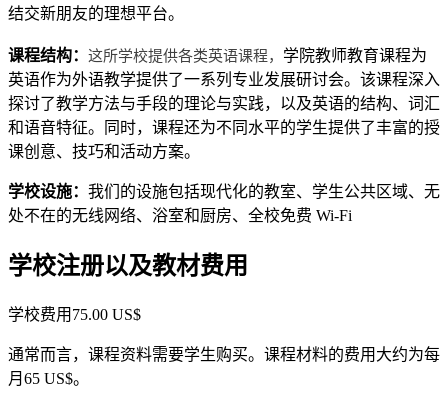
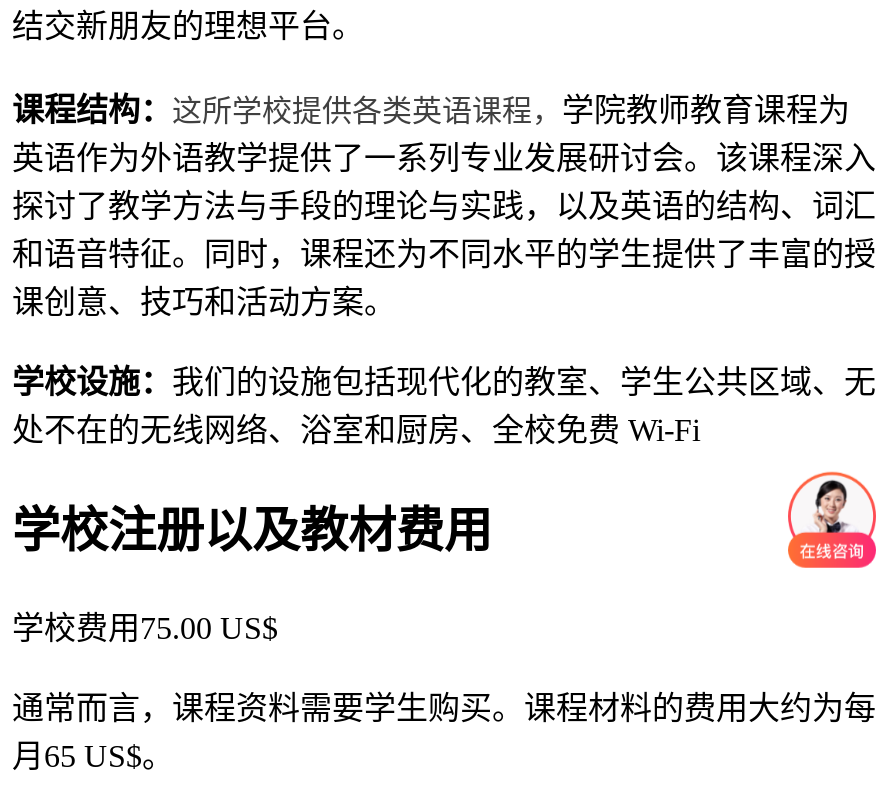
none -> [786,469,878,571] [image]

